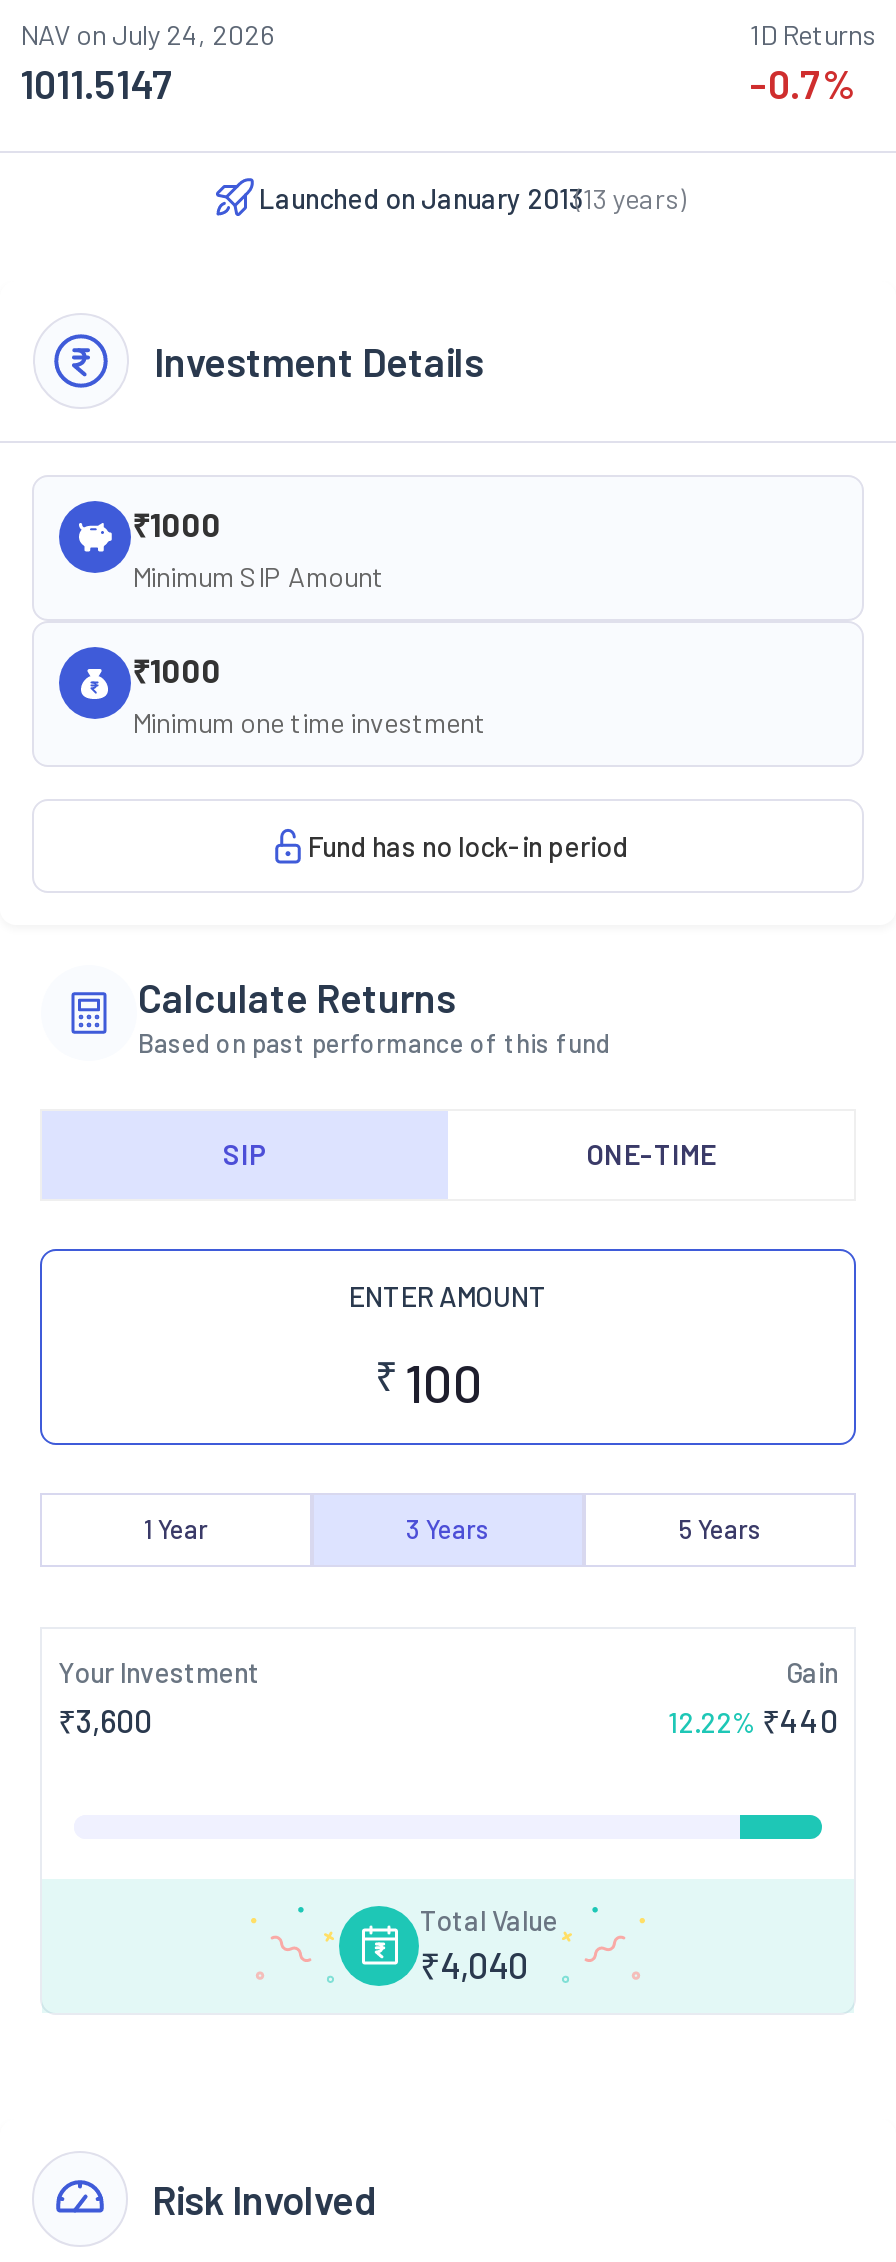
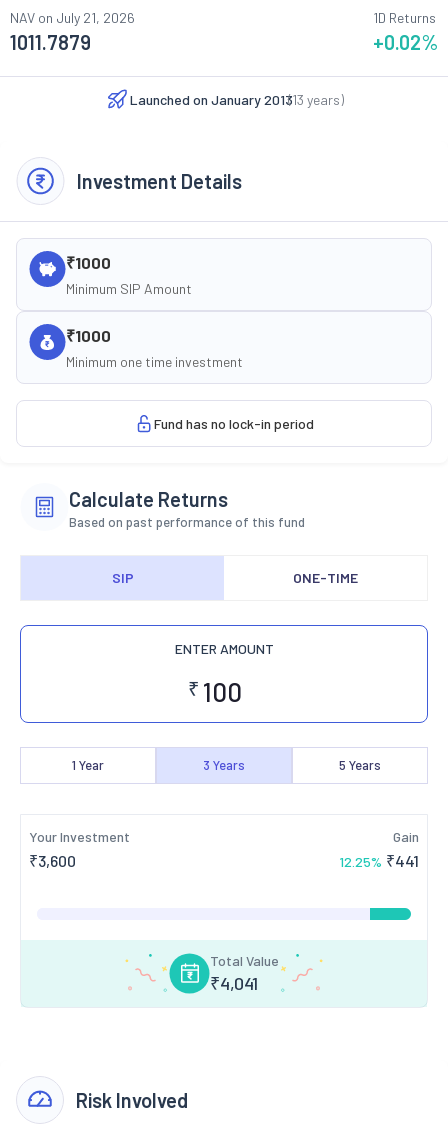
[20,17,276,51] NAV on July 24, 2026 -> [10,9,135,26] NAV on July 21, 2026
[20,59,174,107] 1011.5147 -> [10,30,91,54] 1011.7879
[750,59,856,107] -0.7% -> [373,30,438,54] +0.02%
[668,1700,838,1738] 12.22% ₹440 -> [339,850,419,869] 12.25% ₹441
[420,1943,528,1987] ₹4,040 -> [210,972,258,994] ₹4,041

